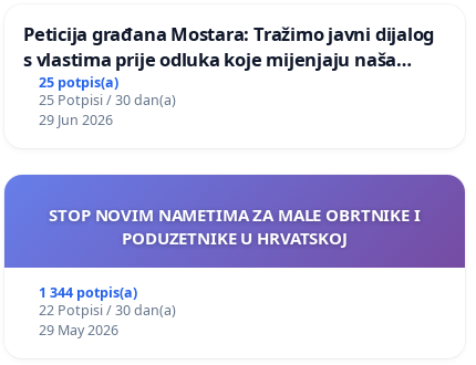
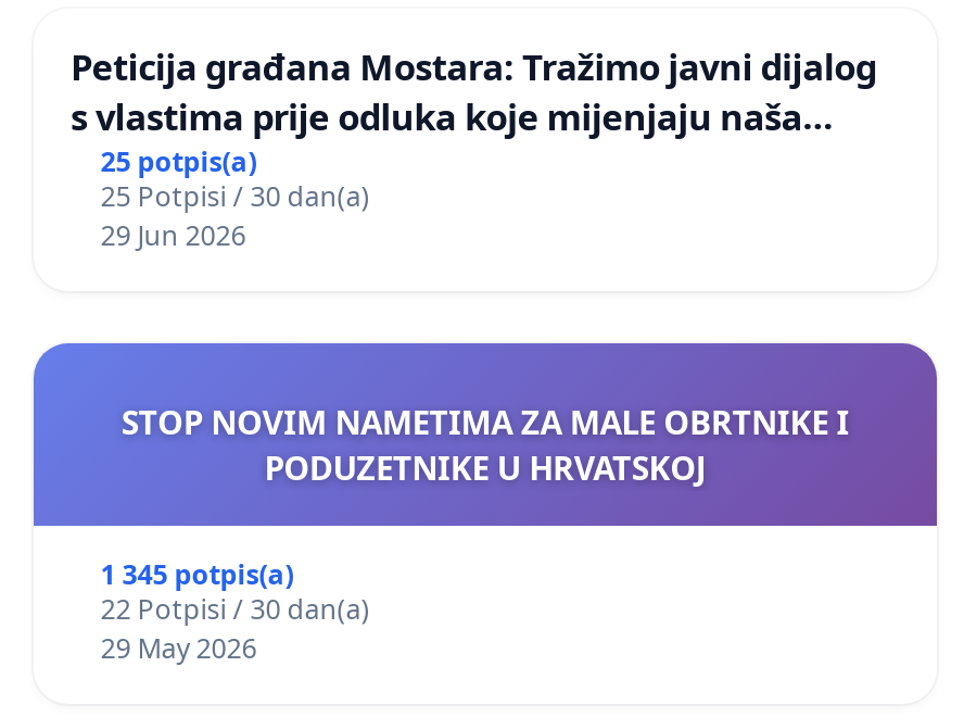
[39,283,137,301] 1 344 potpis(a) -> [101,555,294,592] 1 345 potpis(a)

